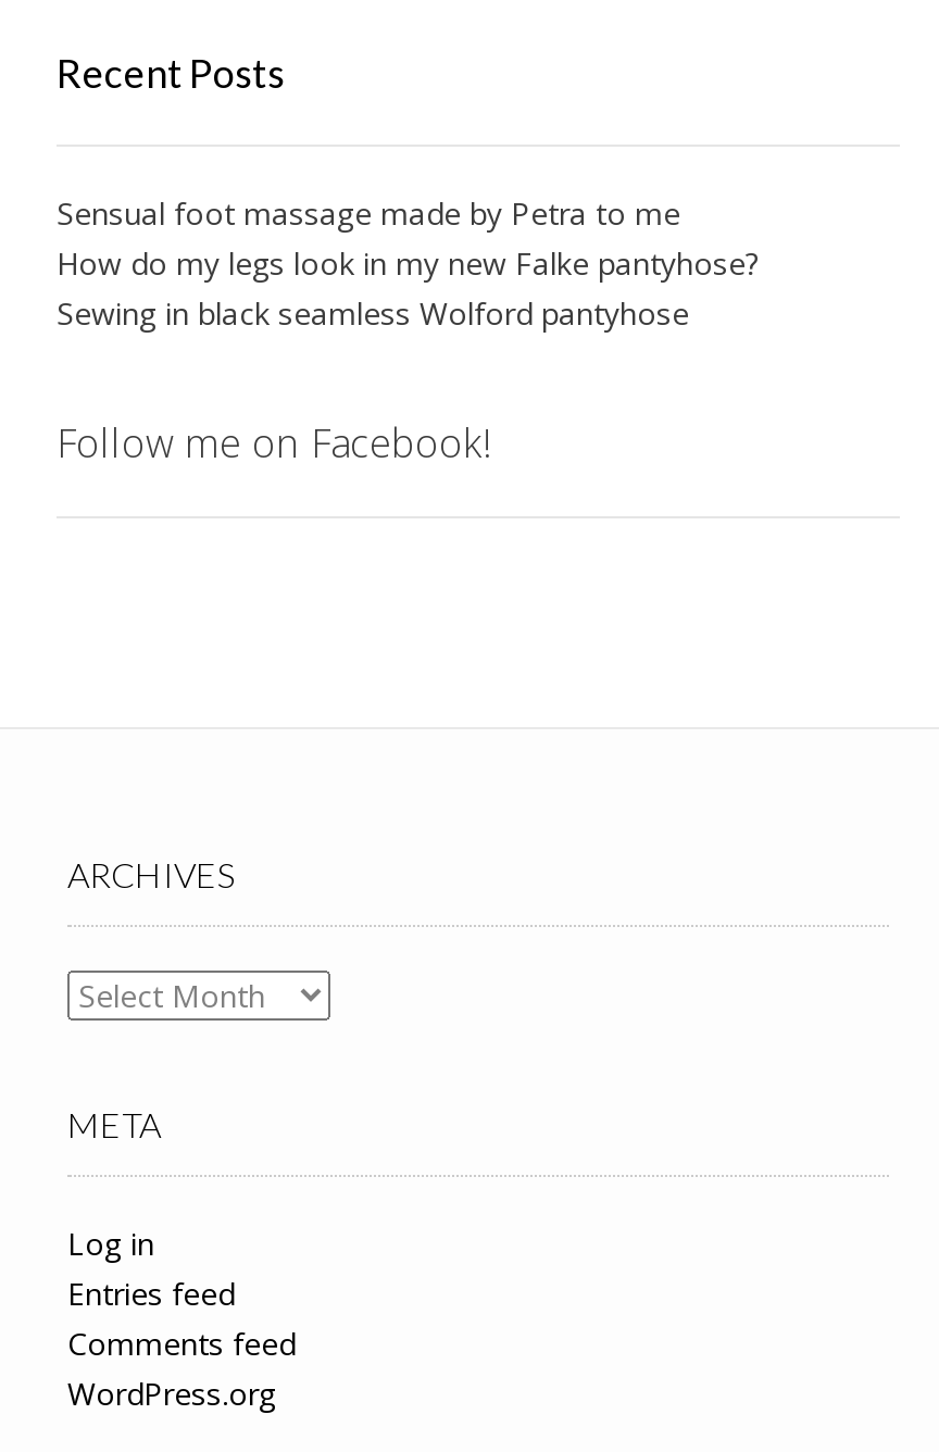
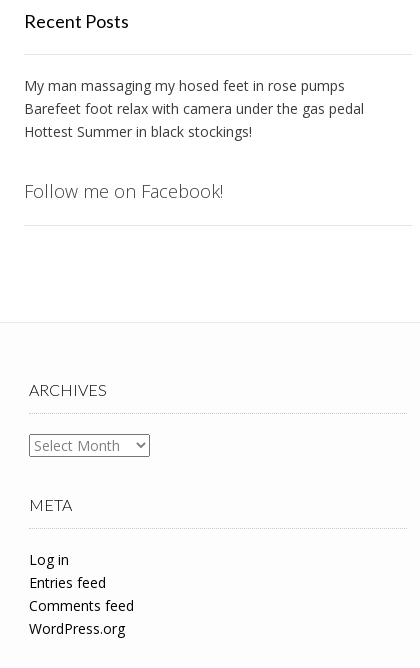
[57,193,759,335] Sensual foot massage made by Petra to me | How do my legs look in my new Falke pantyhose? | Sewing in black seamless Wolford pantyhose -> [24,76,364,141] My man massaging my hosed feet in rose pumps | Barefeet foot relax with camera under the gas pedal | Hottest Summer in black stockings!

